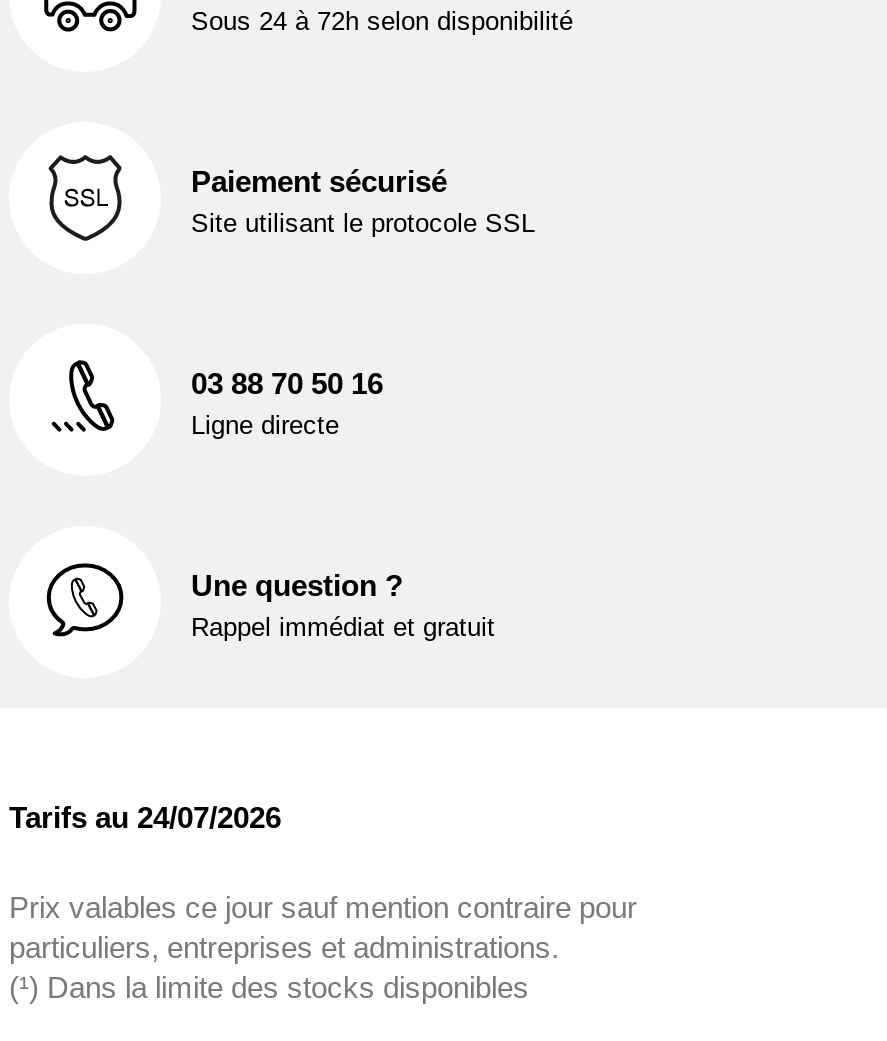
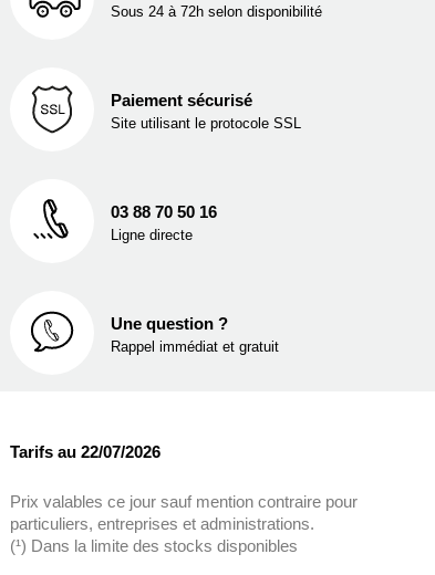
[9,800,281,834] Tarifs au 24/07/2026 -> [10,442,160,461] Tarifs au 22/07/2026

